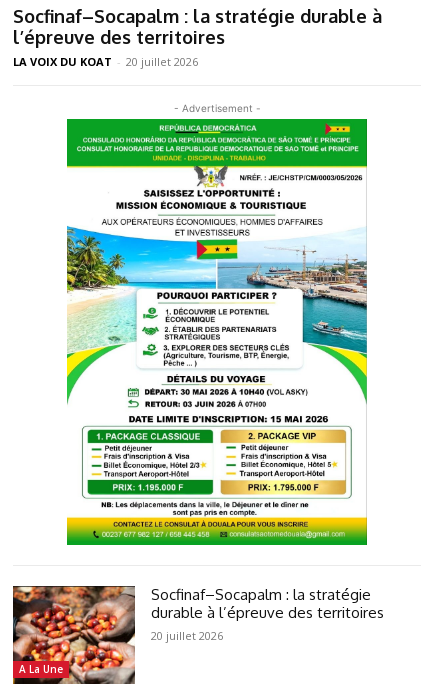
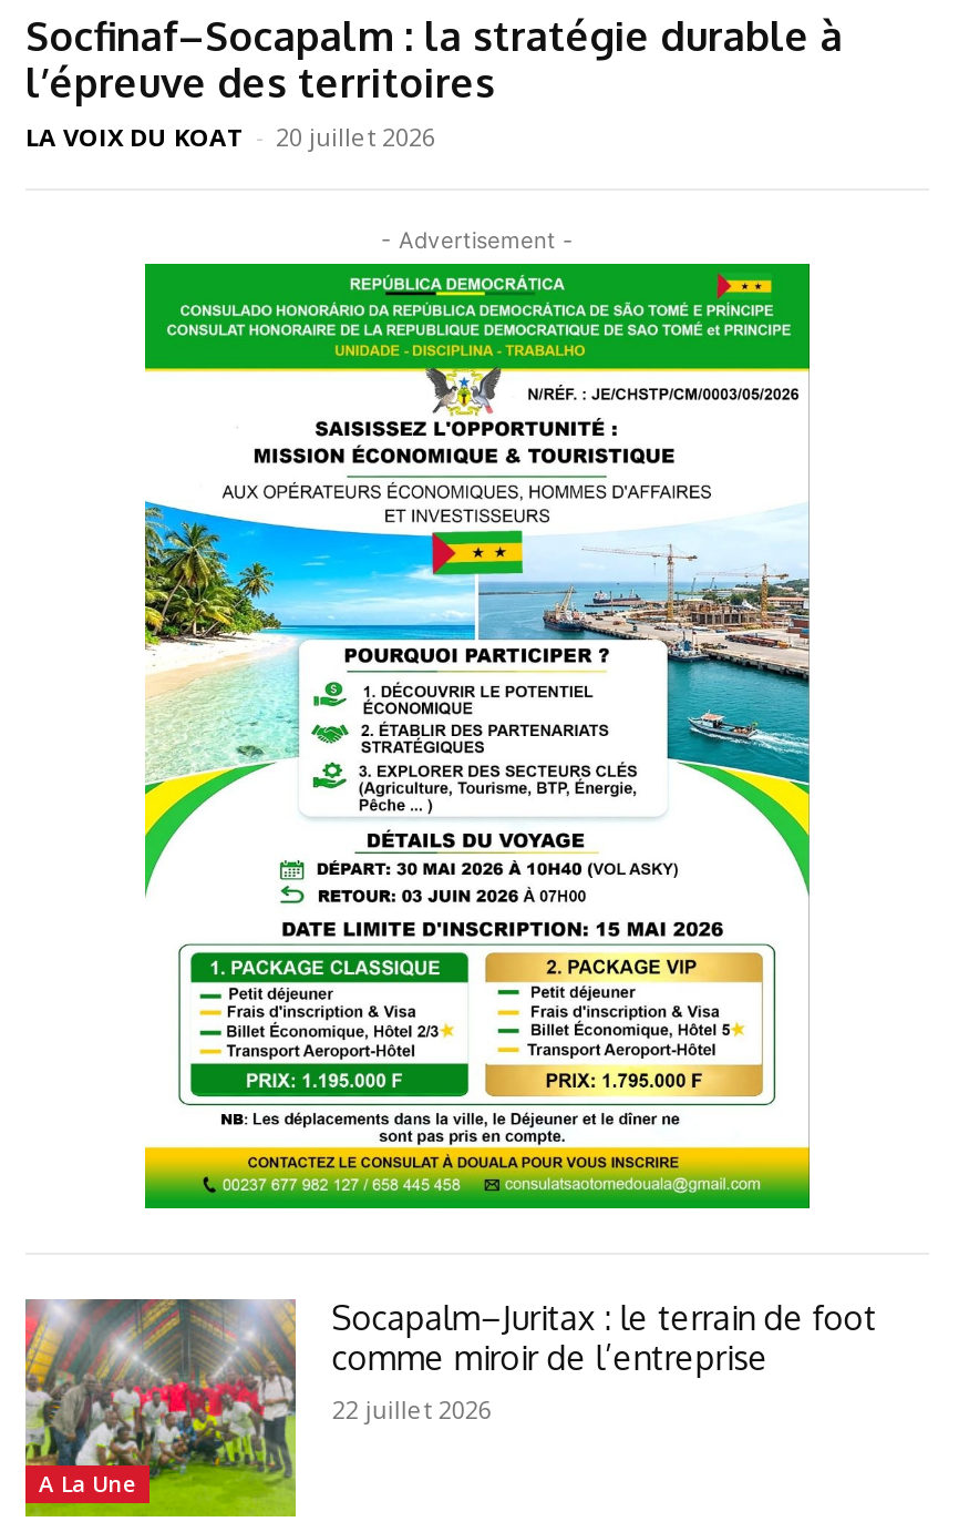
[12,585,384,685] [image] | Socfinaf–Socapalm : la stratégie | durable à l’épreuve des territoires | 20 juillet 2026 -> [23,1296,877,1519] [image] | Socapalm–Juritax : le terrain de foot | comme miroir de l’entreprise | 22 juillet 2026

